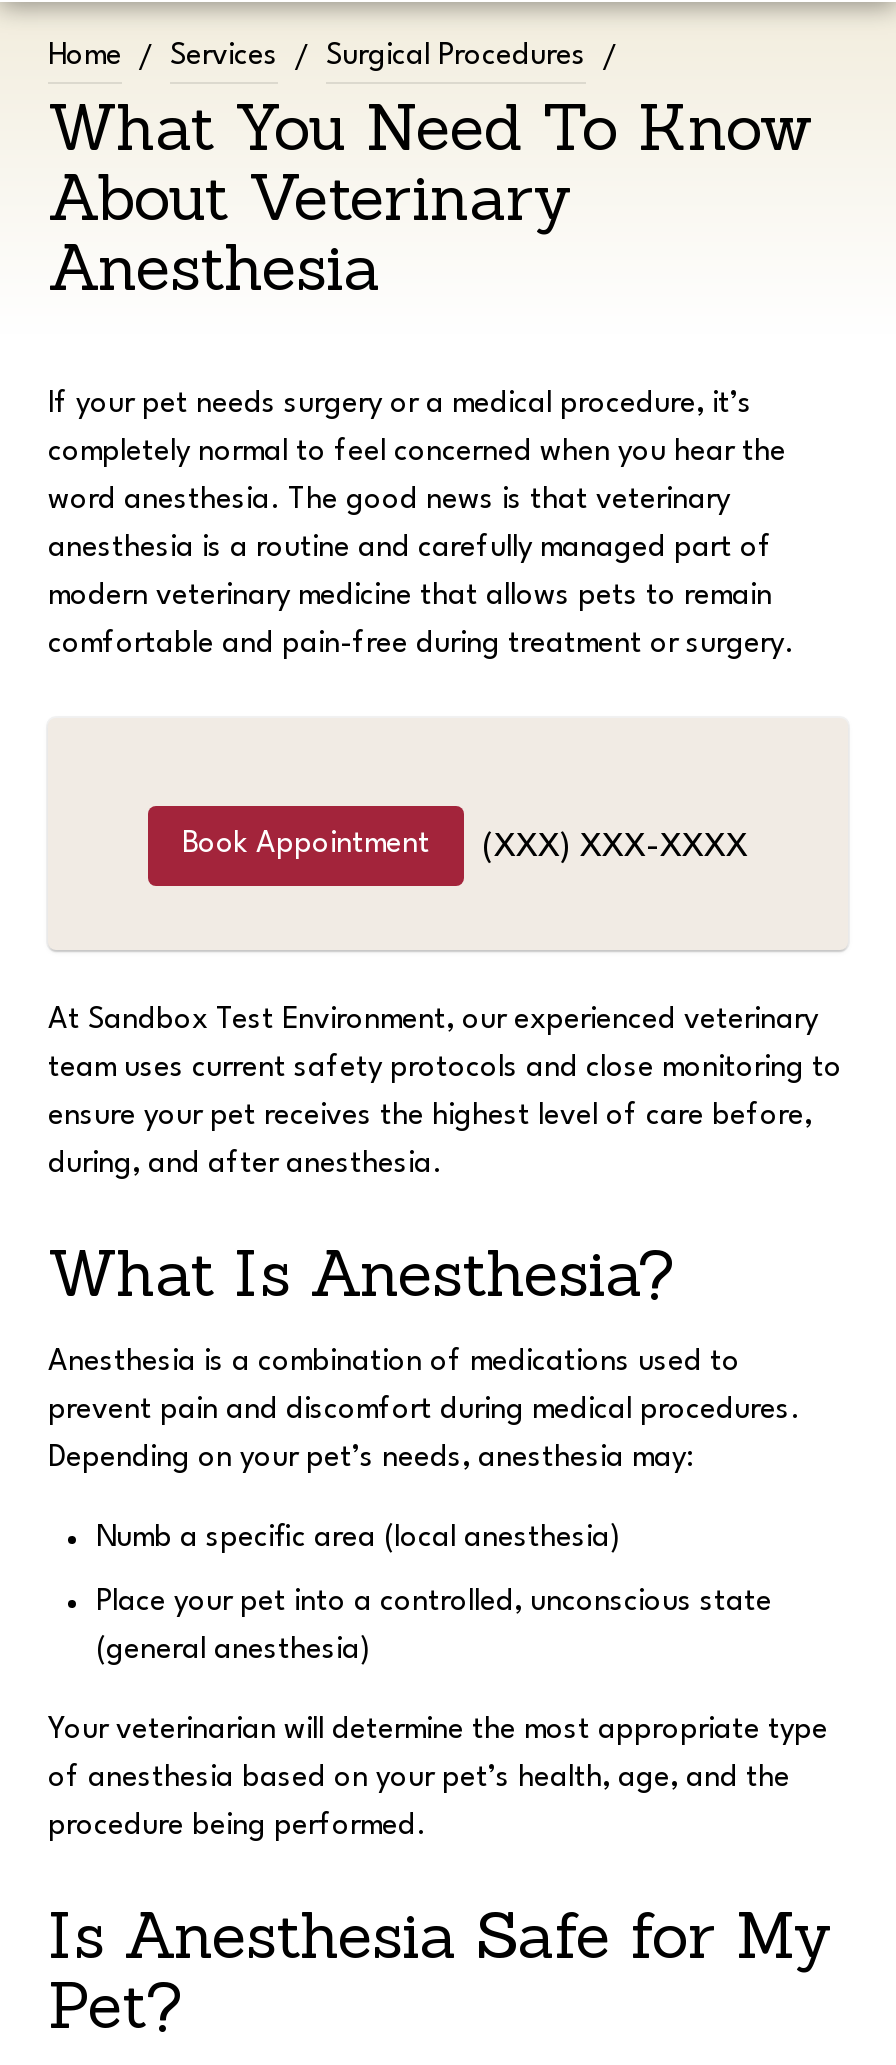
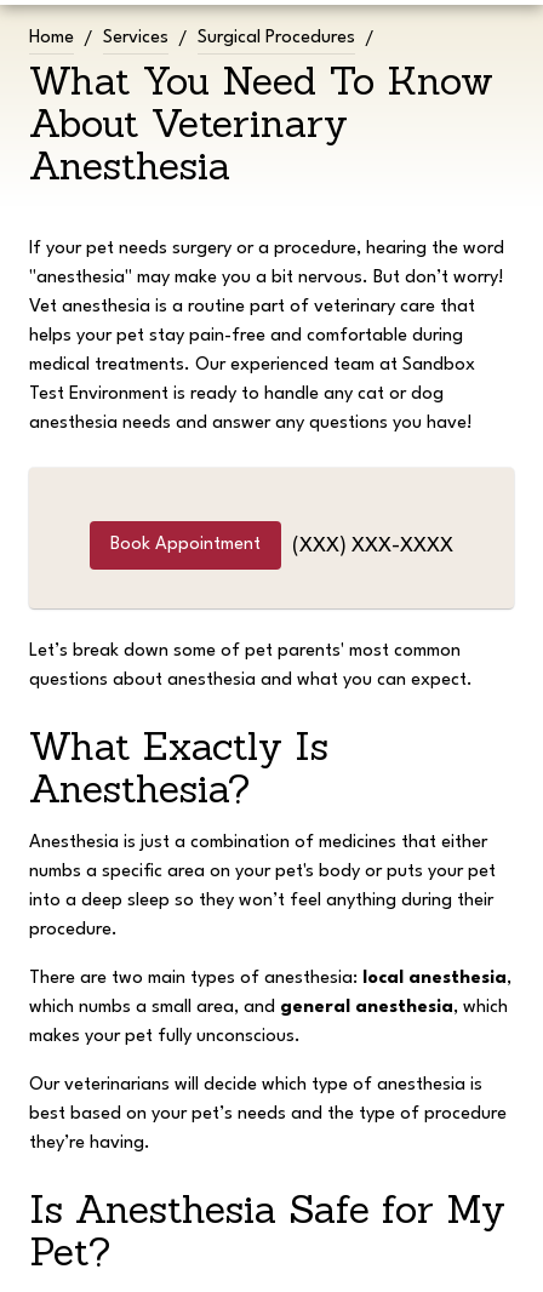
[48,390,794,660] If your pet needs surgery or a medical procedure, it’s | completely normal to feel concerned when you hear the | word anesthesia. The good news is that veterinary | anesthesia is a routine and carefully managed part of | modern veterinary medicine that allows pets to remain | comfortable and pain-free during treatment or surgery. -> [29,240,504,433] If your pet needs surgery or a procedure, hearing the word | "anesthesia" may make you a bit nervous. But don’t worry! | Vet anesthesia is a routine part of veterinary care that | helps your pet stay pain-free and comfortable during | medical treatments. Our experienced team at Sandbox | Test Environment is ready to handle any cat or dog | anesthesia needs and answer any questions you have!
[48,1006,842,1842] At Sandbox Test Environment, our experienced veterinary | team uses current safety protocols and close monitoring to | ensure your pet receives the highest level of care before, | during, and after anesthesia. | What Is Anesthesia? | Anesthesia is a combination of medications used to | prevent pain and discomfort during medical procedures. | Depending on your pet’s needs, anesthesia may: | Numb a specific area (local anesthesia) | Place your pet into a controlled, unconscious state | (general anesthesia) | Your veterinarian will determine the most appropriate type | of anesthesia based on your pet’s health, age, and the | procedure being performed. -> [29,642,511,1153] Let’s break down some of pet parents' most common | questions about anesthesia and what you can expect. | What Exactly Is | Anesthesia? | Anesthesia is just a combination of medicines that either | numbs a specific area on your pet's body or puts your pet | into a deep sleep so they won’t feel anything during their | procedure. | There are two main types of anesthesia: local anesthesia, | which numbs a small area, and general anesthesia, which | makes your pet fully unconscious. | Our veterinarians will decide which type of anesthesia is | best based on your pet’s needs and the type of procedure | they’re having.

